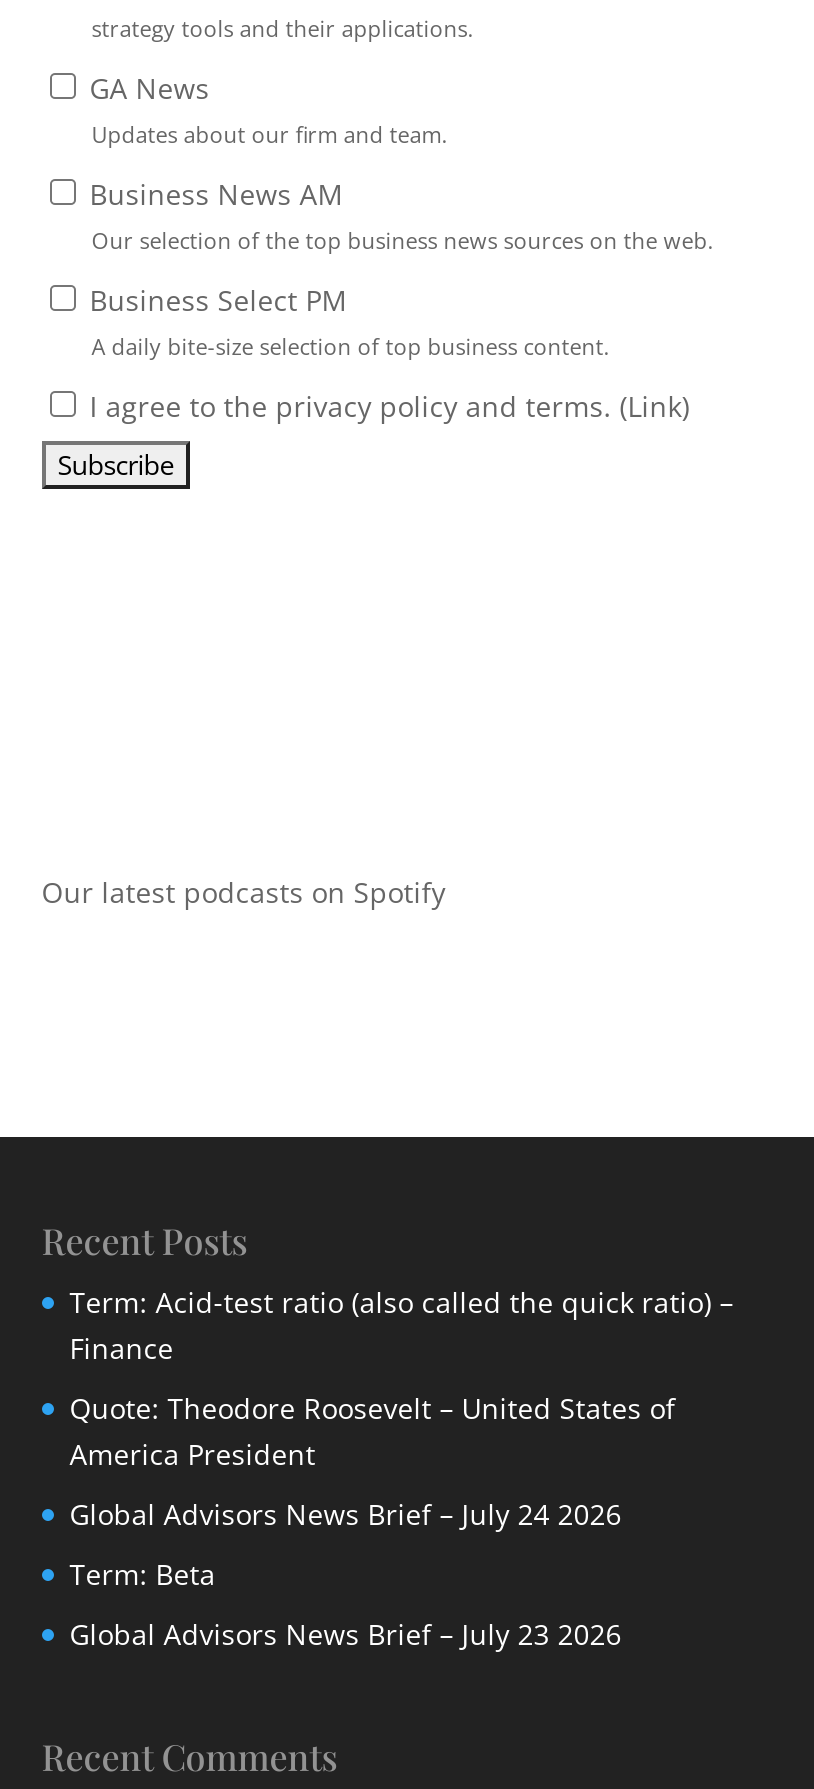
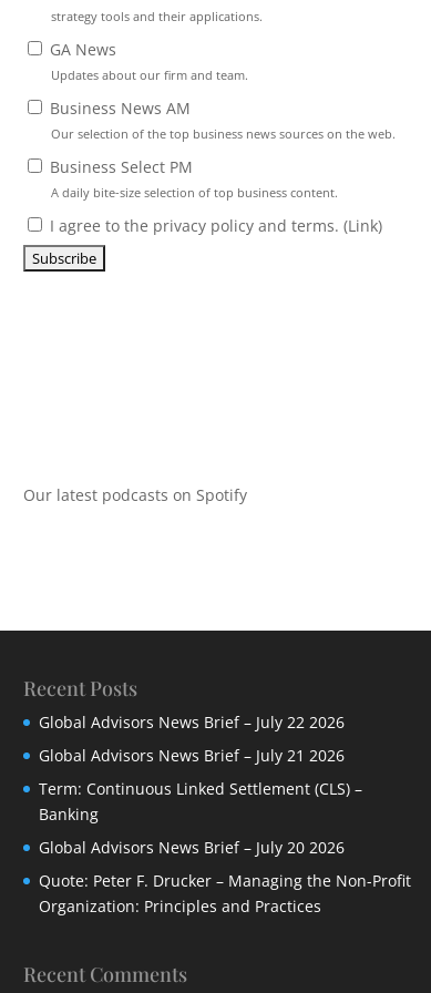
[70,1282,734,1366] Term: Acid-test ratio (also called the quick ratio) – | Finance -> [39,711,344,732] Global Advisors News Brief – July 22 2026
[70,1388,676,1472] Quote: Theodore Roosevelt – United States of | America President -> [39,744,344,765] Global Advisors News Brief – July 21 2026
[70,1494,622,1532] Global Advisors News Brief – July 24 2026 -> [39,778,362,824] Term: Continuous Linked Settlement (CLS) – | Banking
[70,1554,216,1592] Term: Beta -> [39,836,344,857] Global Advisors News Brief – July 20 2026
[70,1614,622,1652] Global Advisors News Brief – July 23 2026 -> [39,870,411,916] Quote: Peter F. Drucker – Managing the Non-Profit | Organization: Principles and Practices

